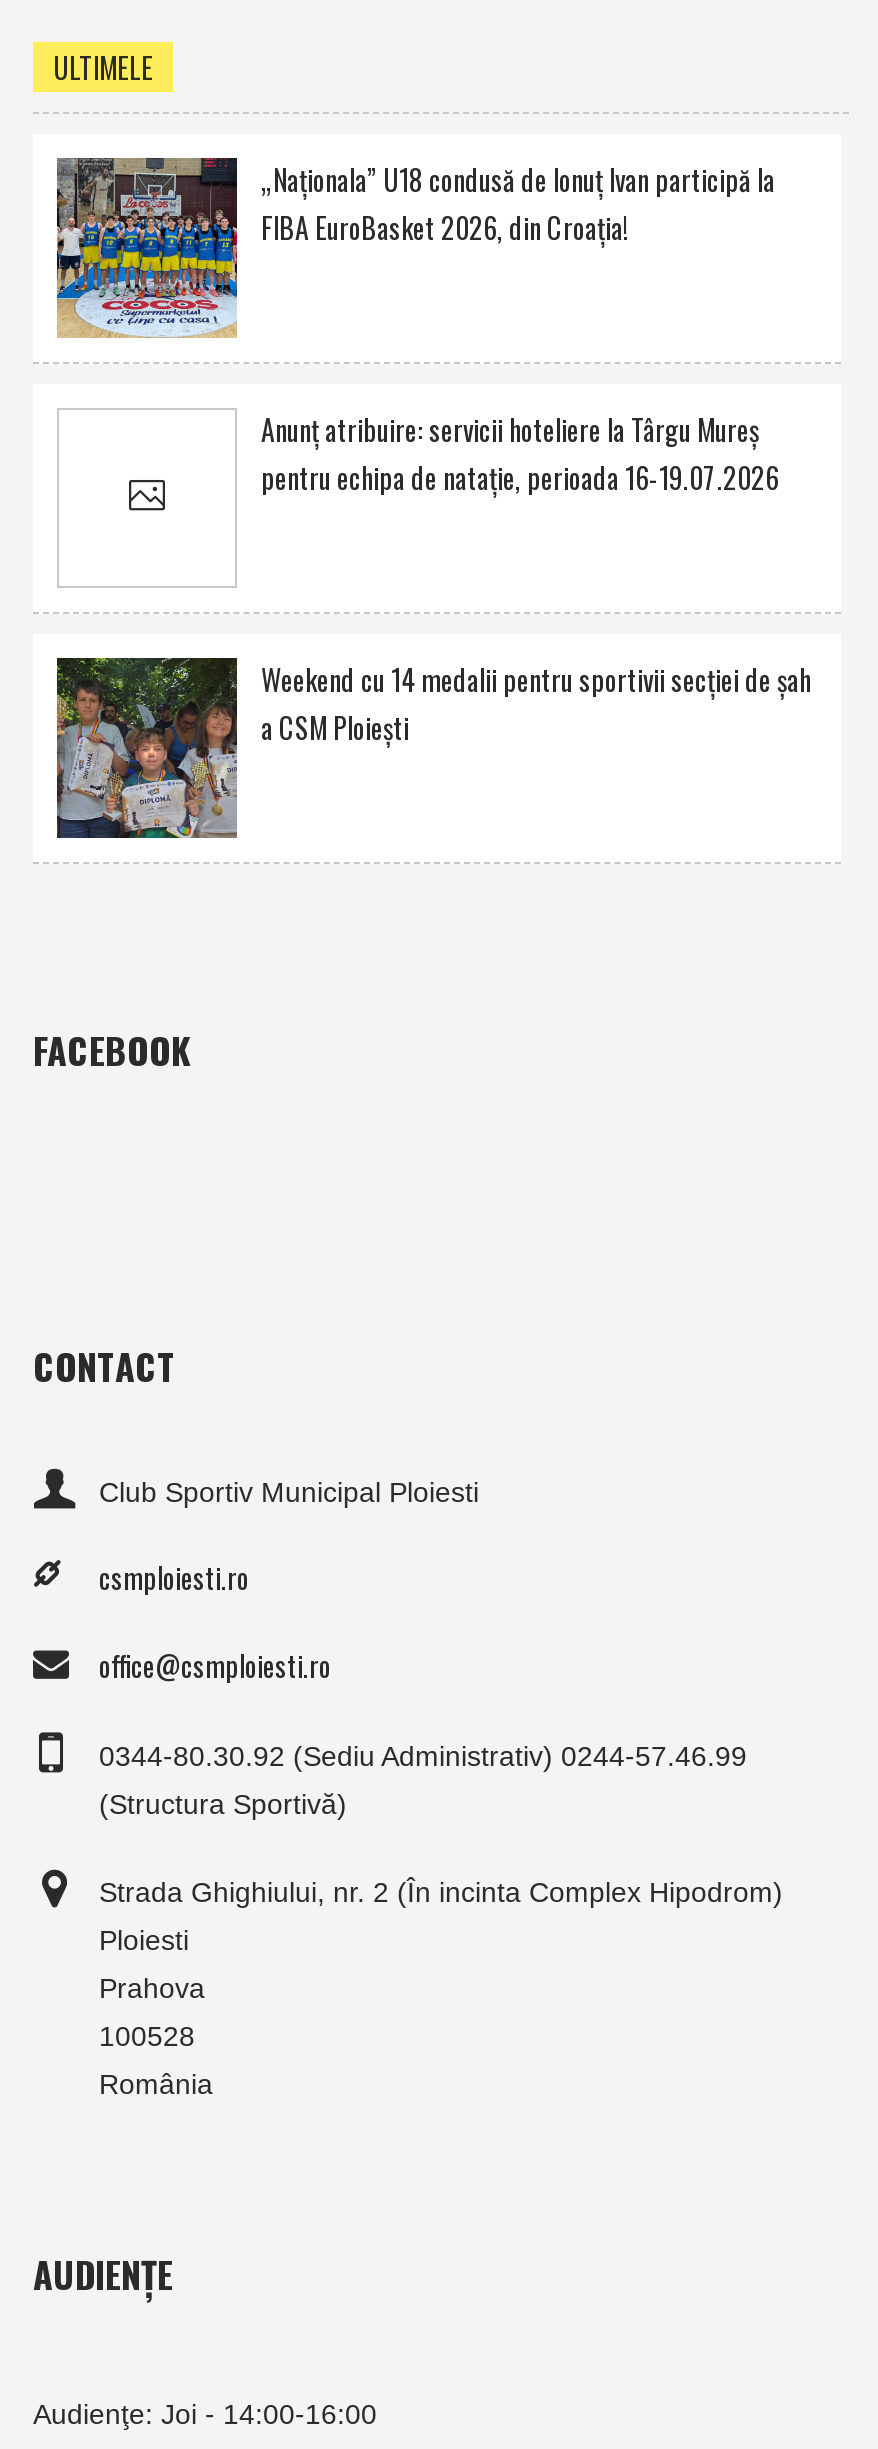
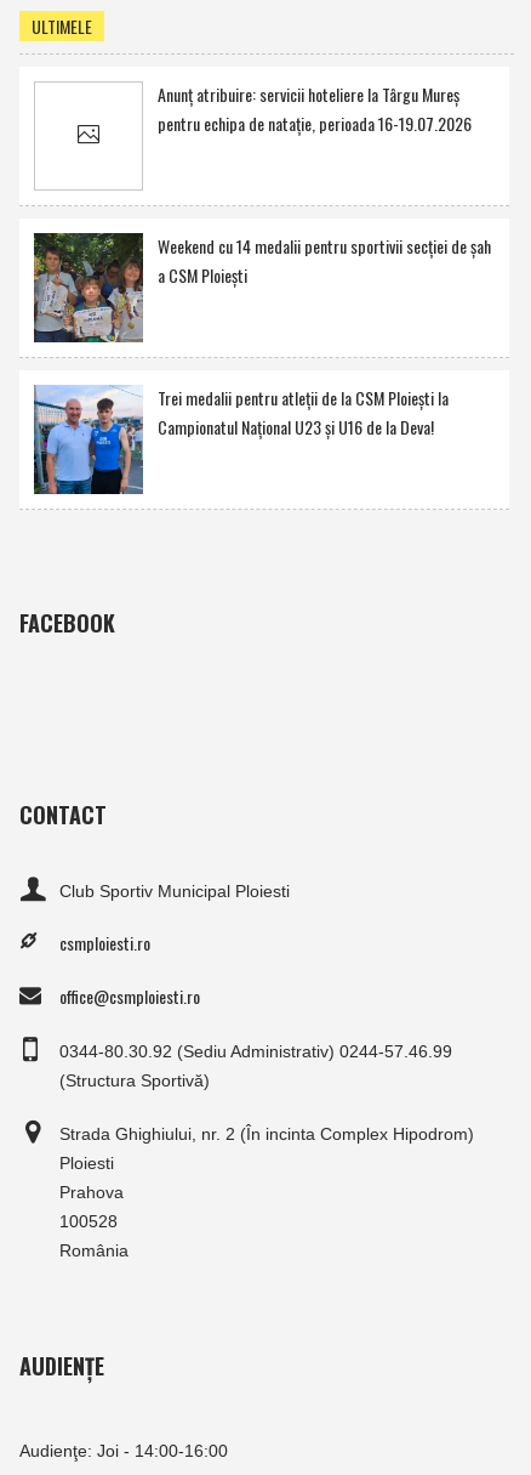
[55,156,775,338] [image] | „Naţionala” U18 condusă de Ionuţ Ivan participă la | FIBA EuroBasket 2026, din Croaţia! -> none
moved [53,408,811,842] -> [32,82,491,345]: [image] | Anunţ atribuire: servicii hoteliere la Târgu Mureş | pentru echipa de nataţie, perioada 16-19.07.2026 | Weekend cu 14 medalii pentru sportivii secţiei de şah | a CSM Ploieşti
none -> [33,385,449,495] [image] | Trei medalii pentru atleţii de la CSM Ploieşti la | Campionatul Naţional U23 şi U16 de la Deva!

